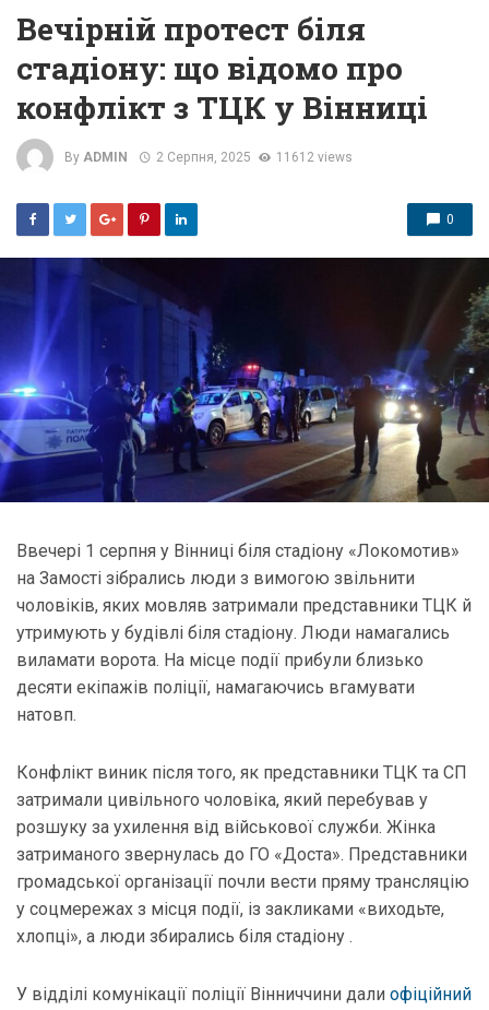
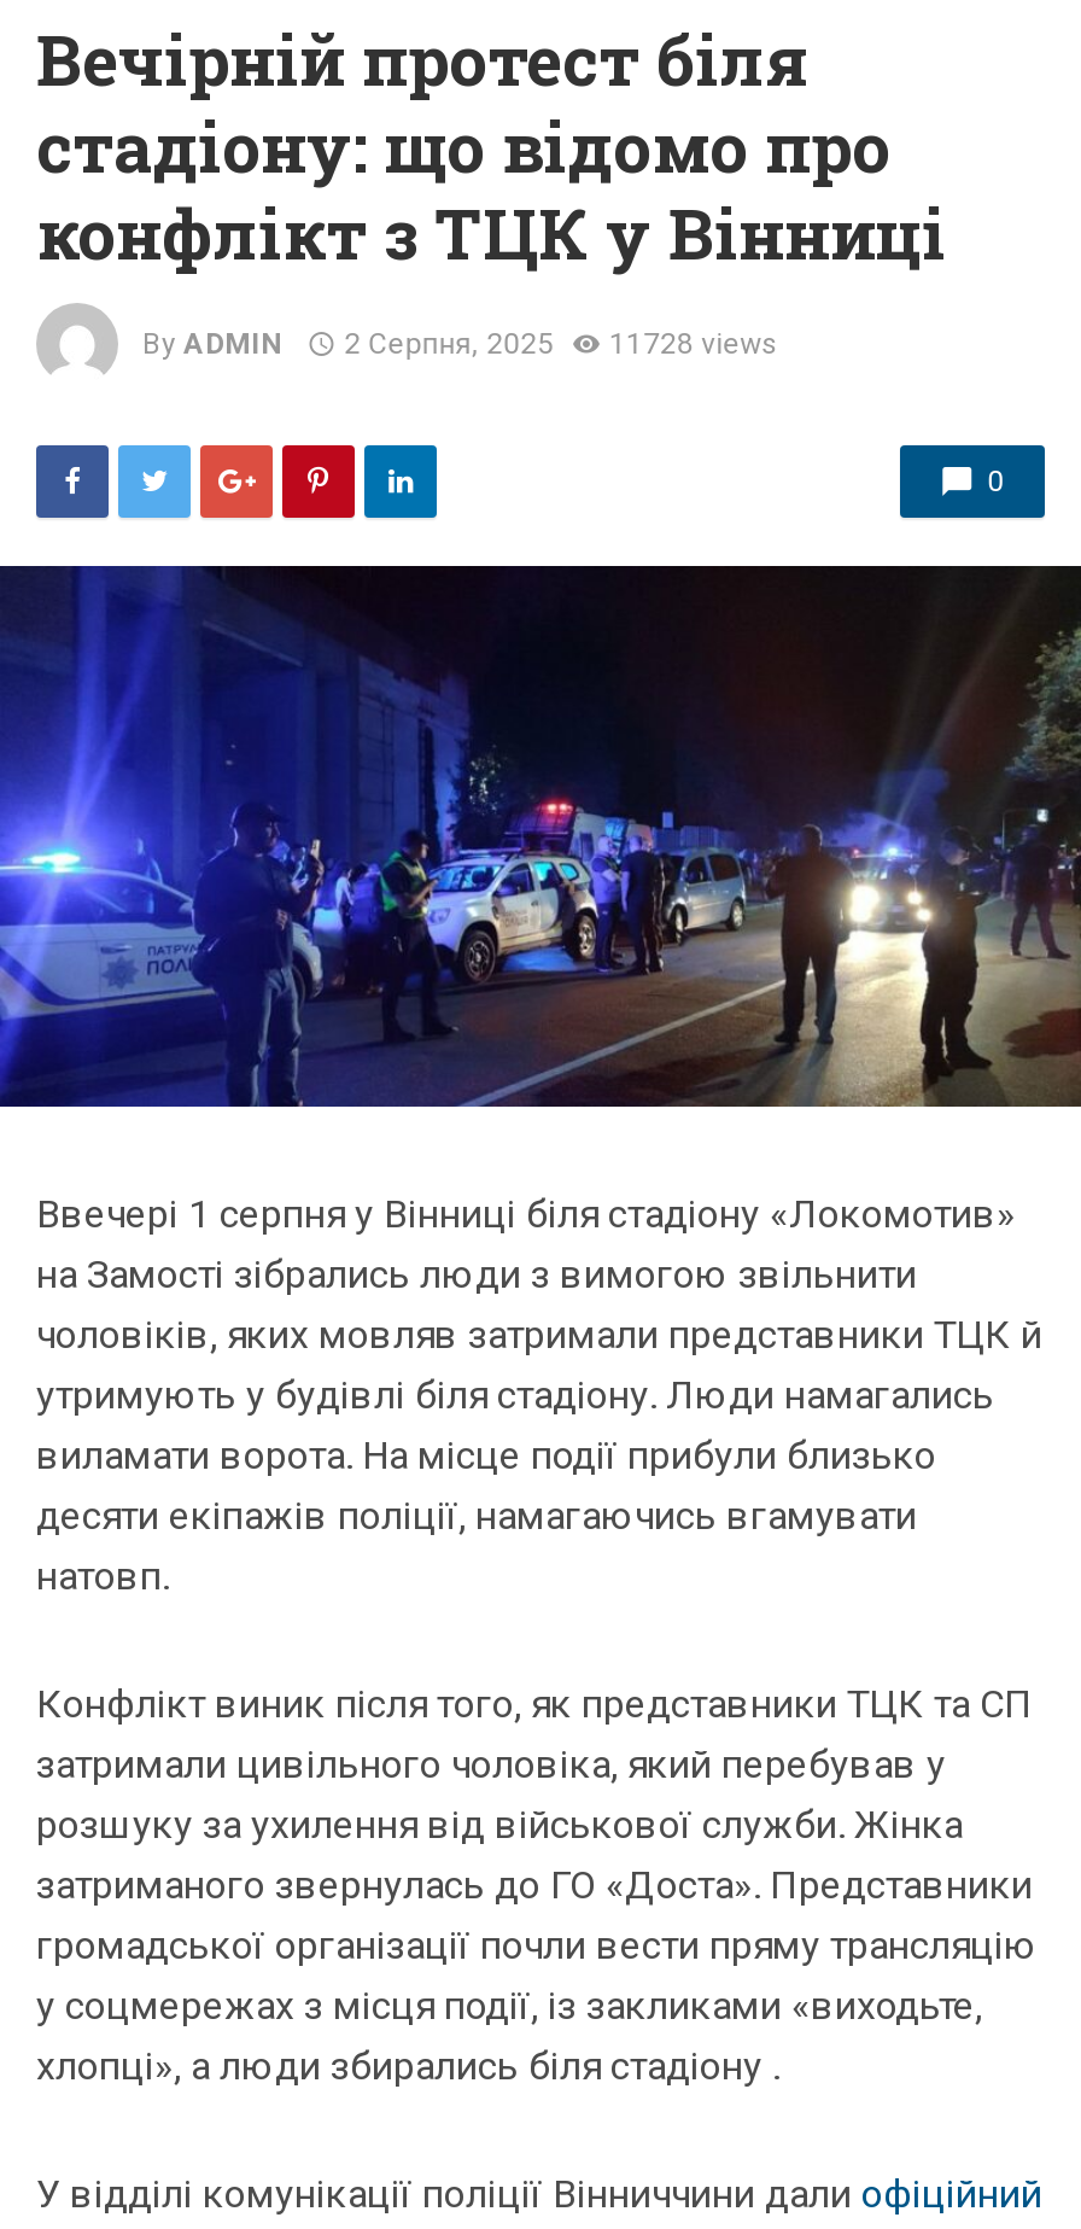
[64,149,352,164] By ADMIN 2 Серпня, 2025 11612 views -> [142,326,778,360] By ADMIN 2 Серпня, 2025 11728 views

